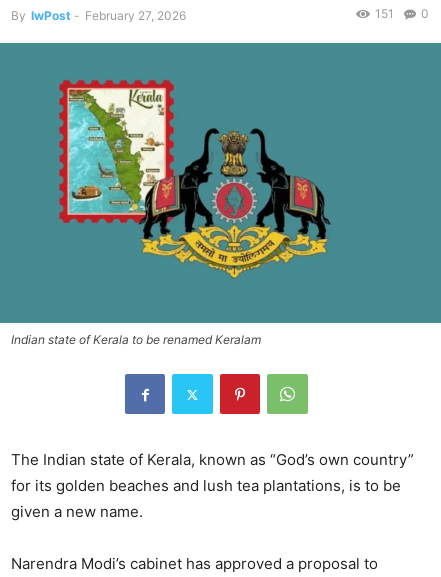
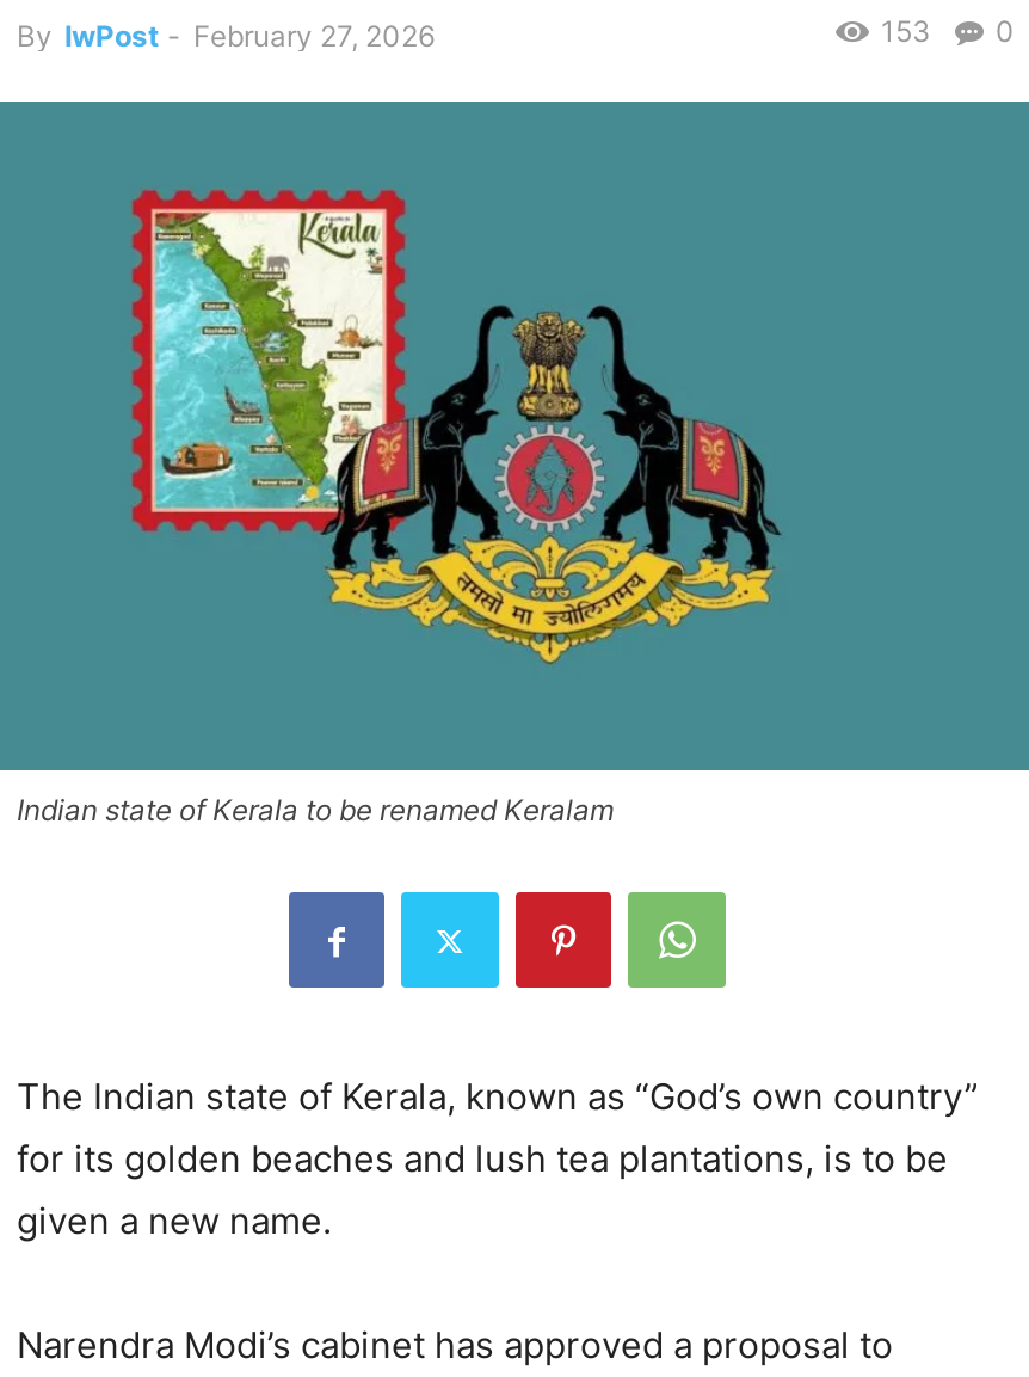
[375,6,429,21] 151 0 -> [881,13,1015,49] 153 0

